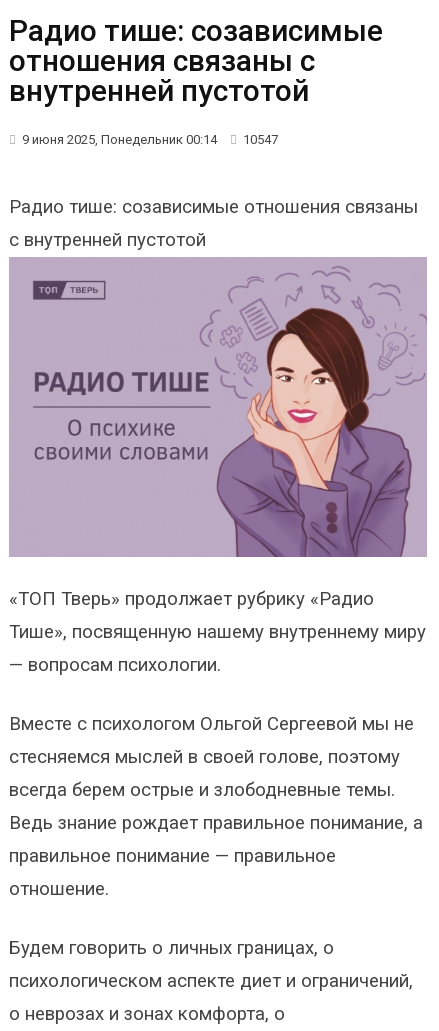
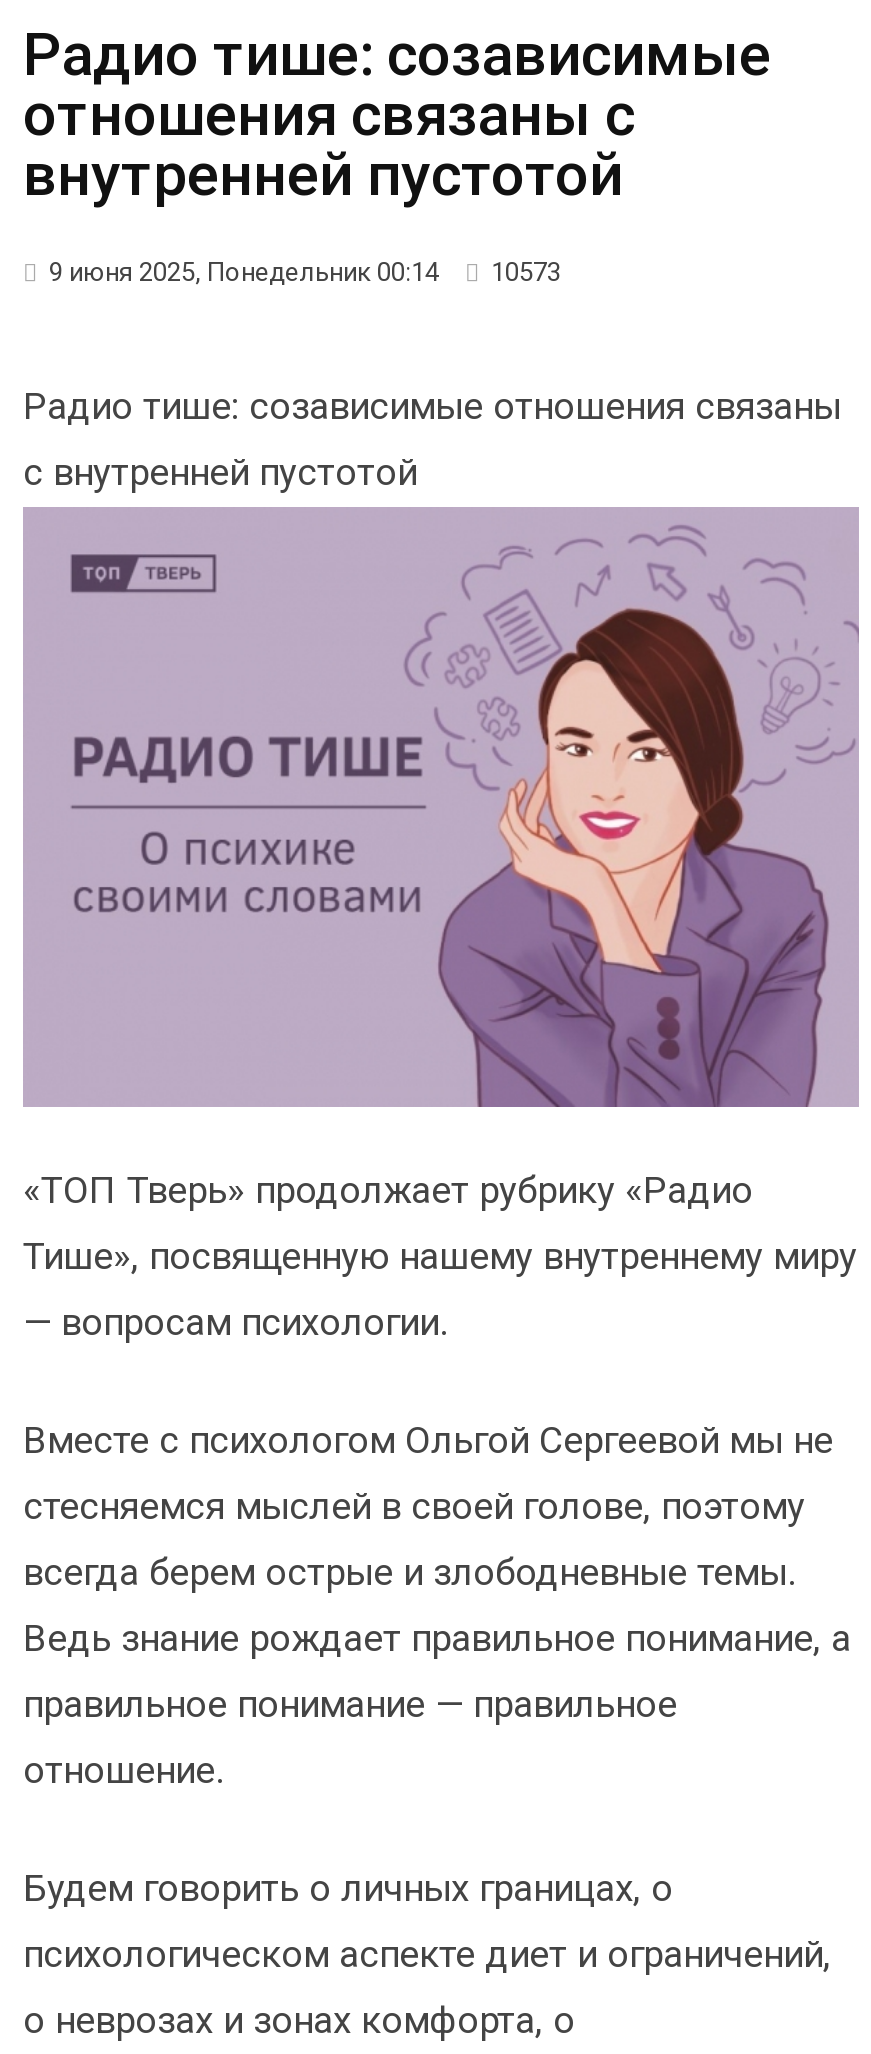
[22,131,278,146] 9 июня 2025, Понедельник 00:14 10547 -> [49,256,561,286] 9 июня 2025, Понедельник 00:14 10573

